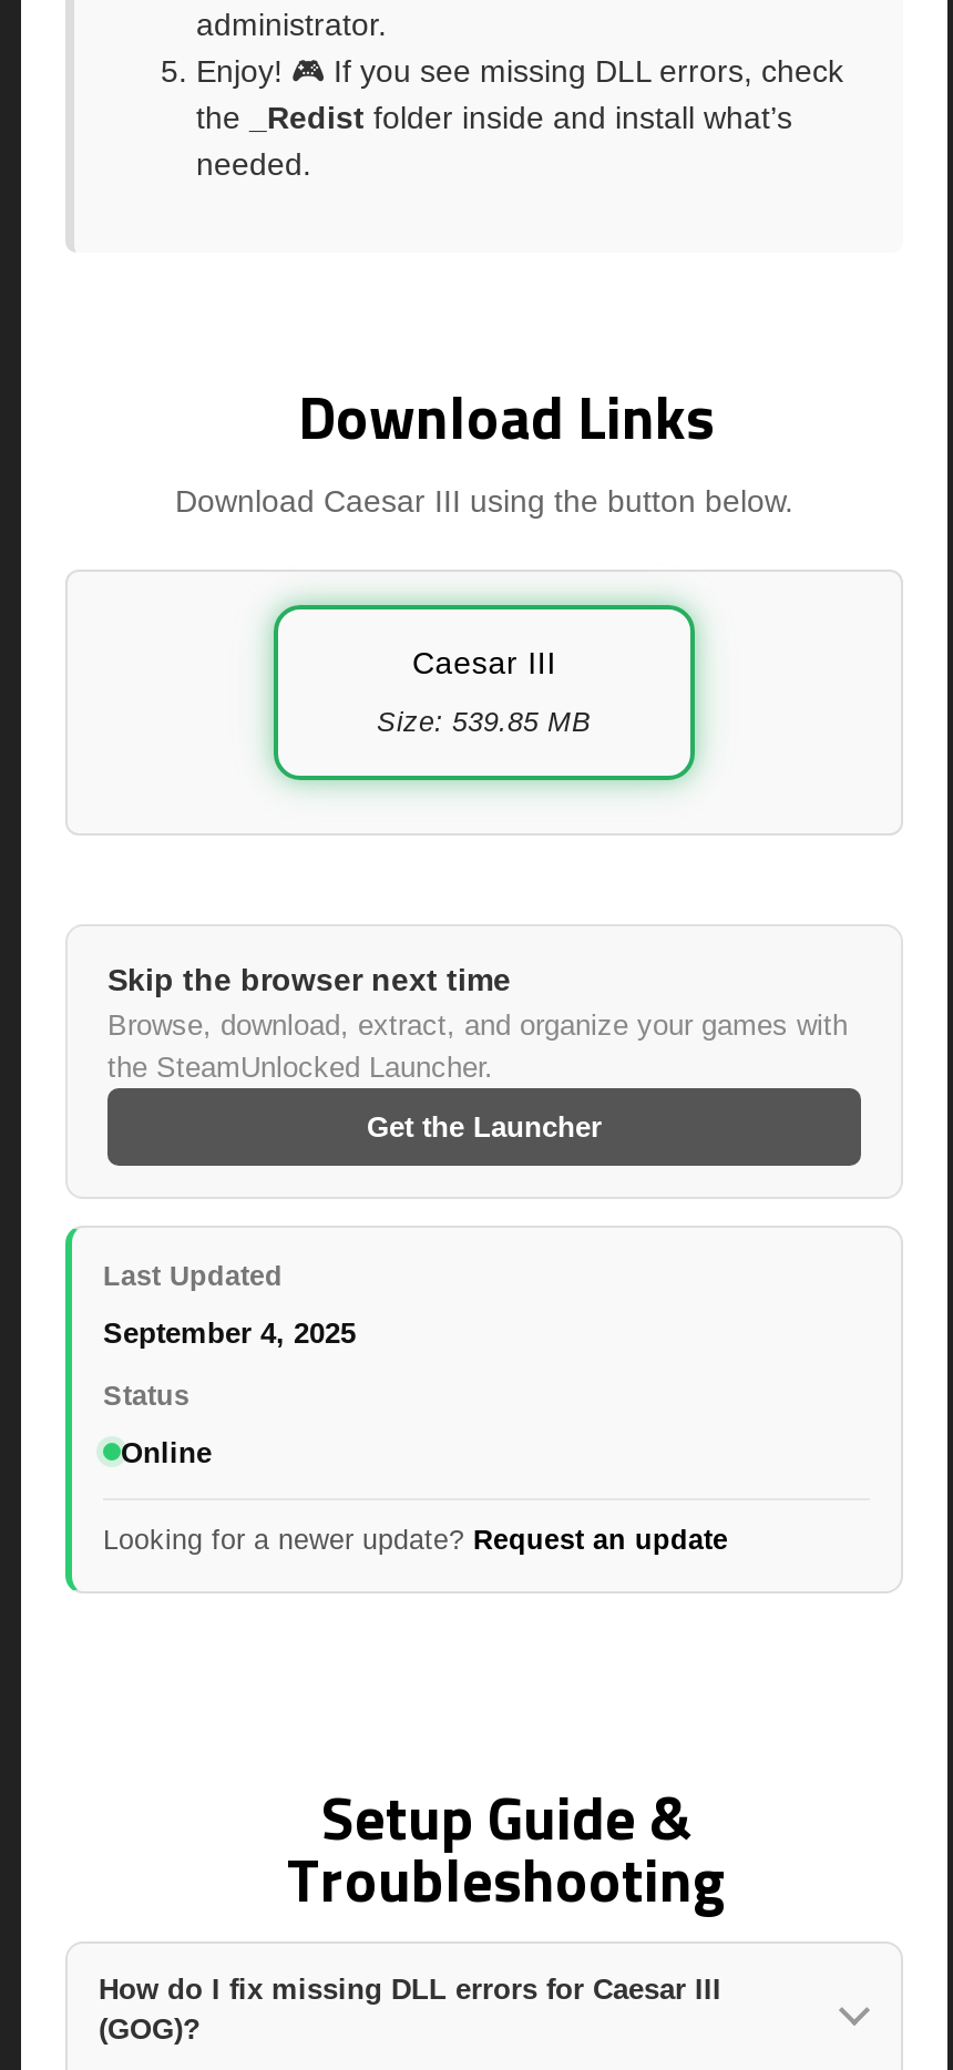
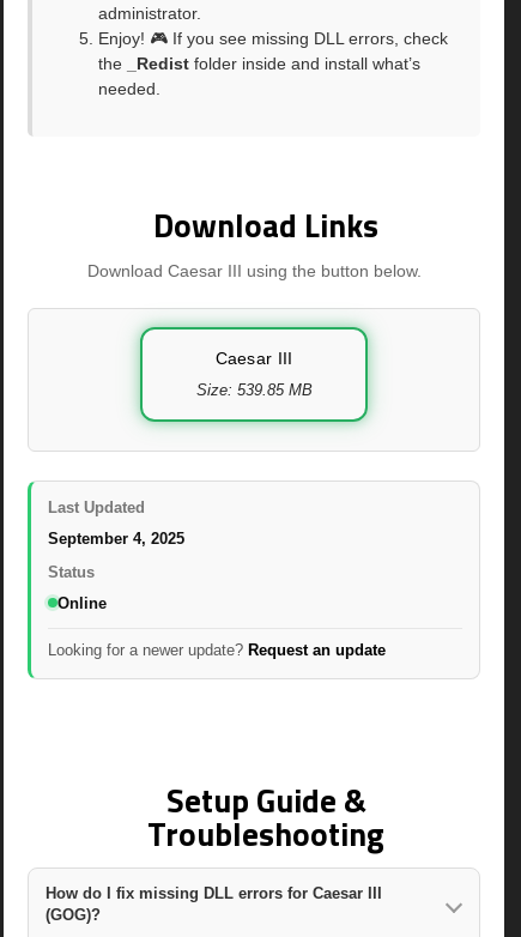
[107,961,848,1143] Skip the browser next time | Browse, download, extract, and organize your games with | the SteamUnlocked Launcher. | Get the Launcher -> none

